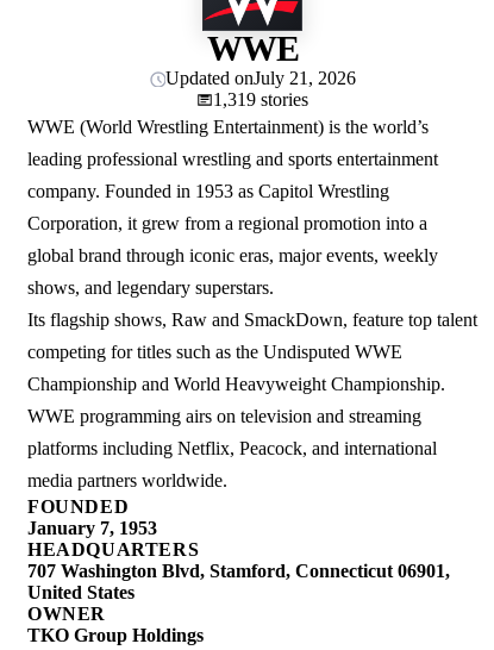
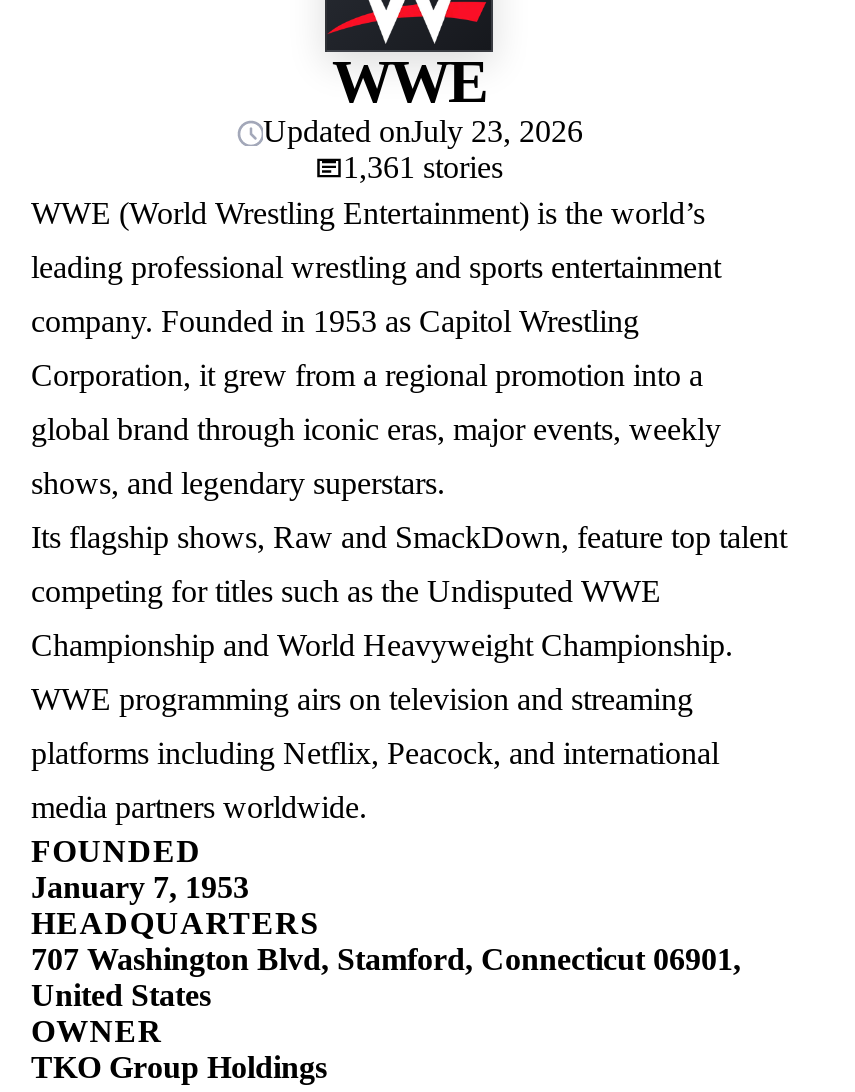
[165,68,356,88] Updated onJuly 21, 2026 -> [263,114,583,148] Updated onJuly 23, 2026
[213,89,308,110] 1,319 stories -> [343,150,503,184] 1,361 stories

